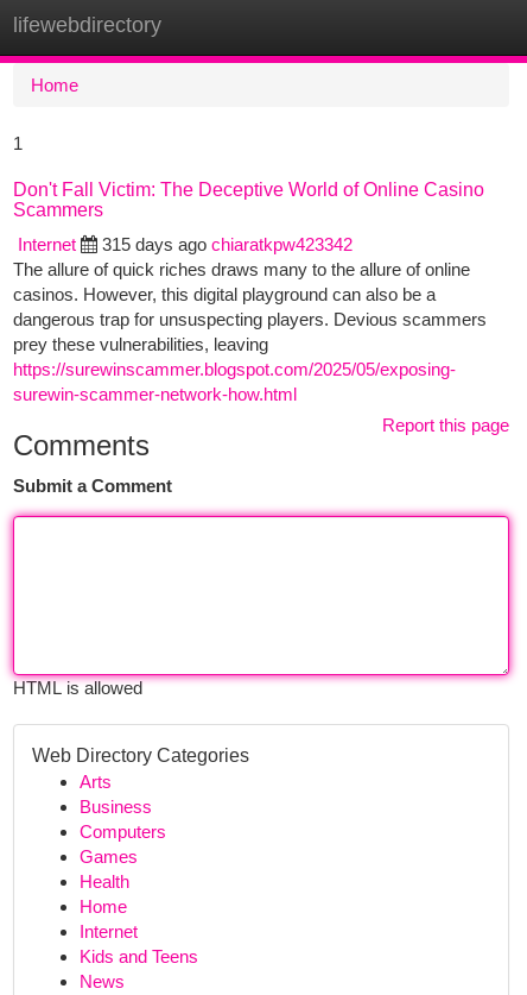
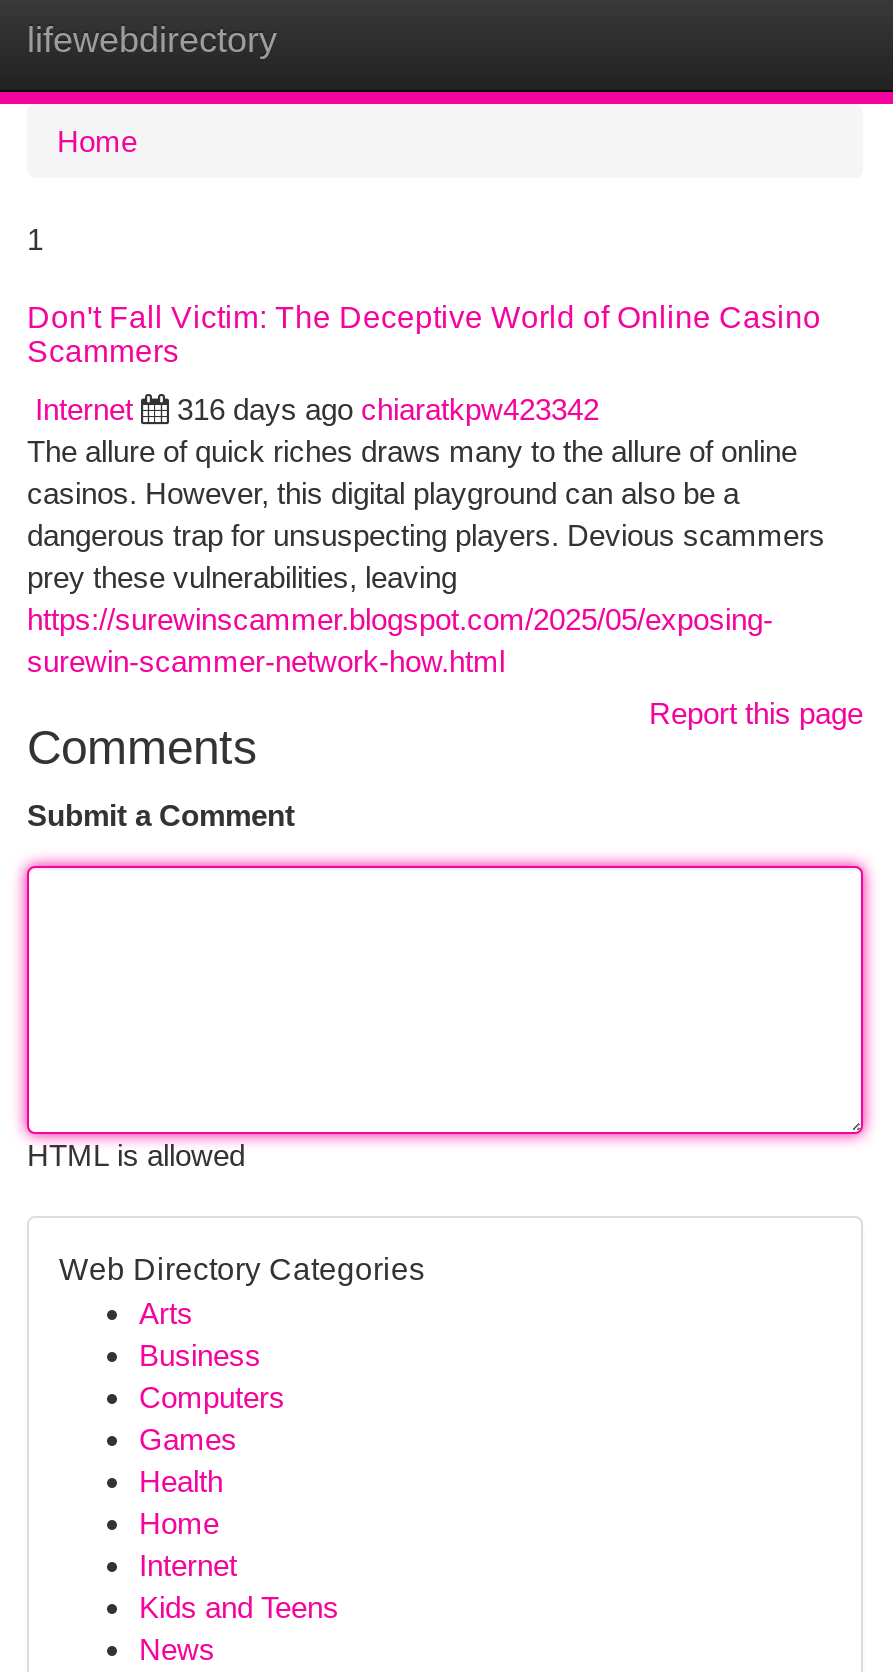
[102,234,353,254] 315 days ago chiaratkpw423342 -> [177,392,599,426] 316 days ago chiaratkpw423342

